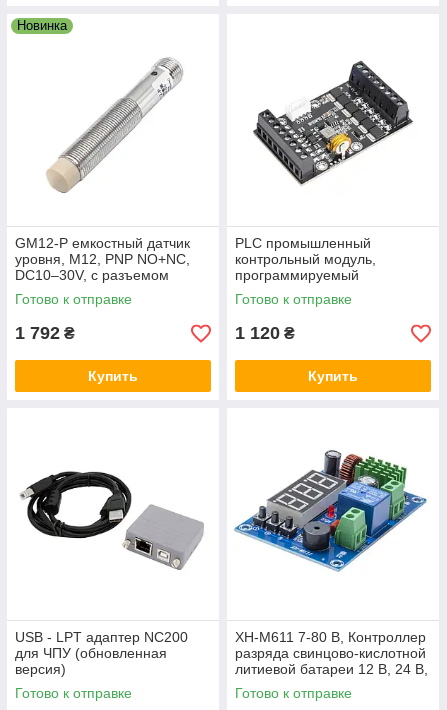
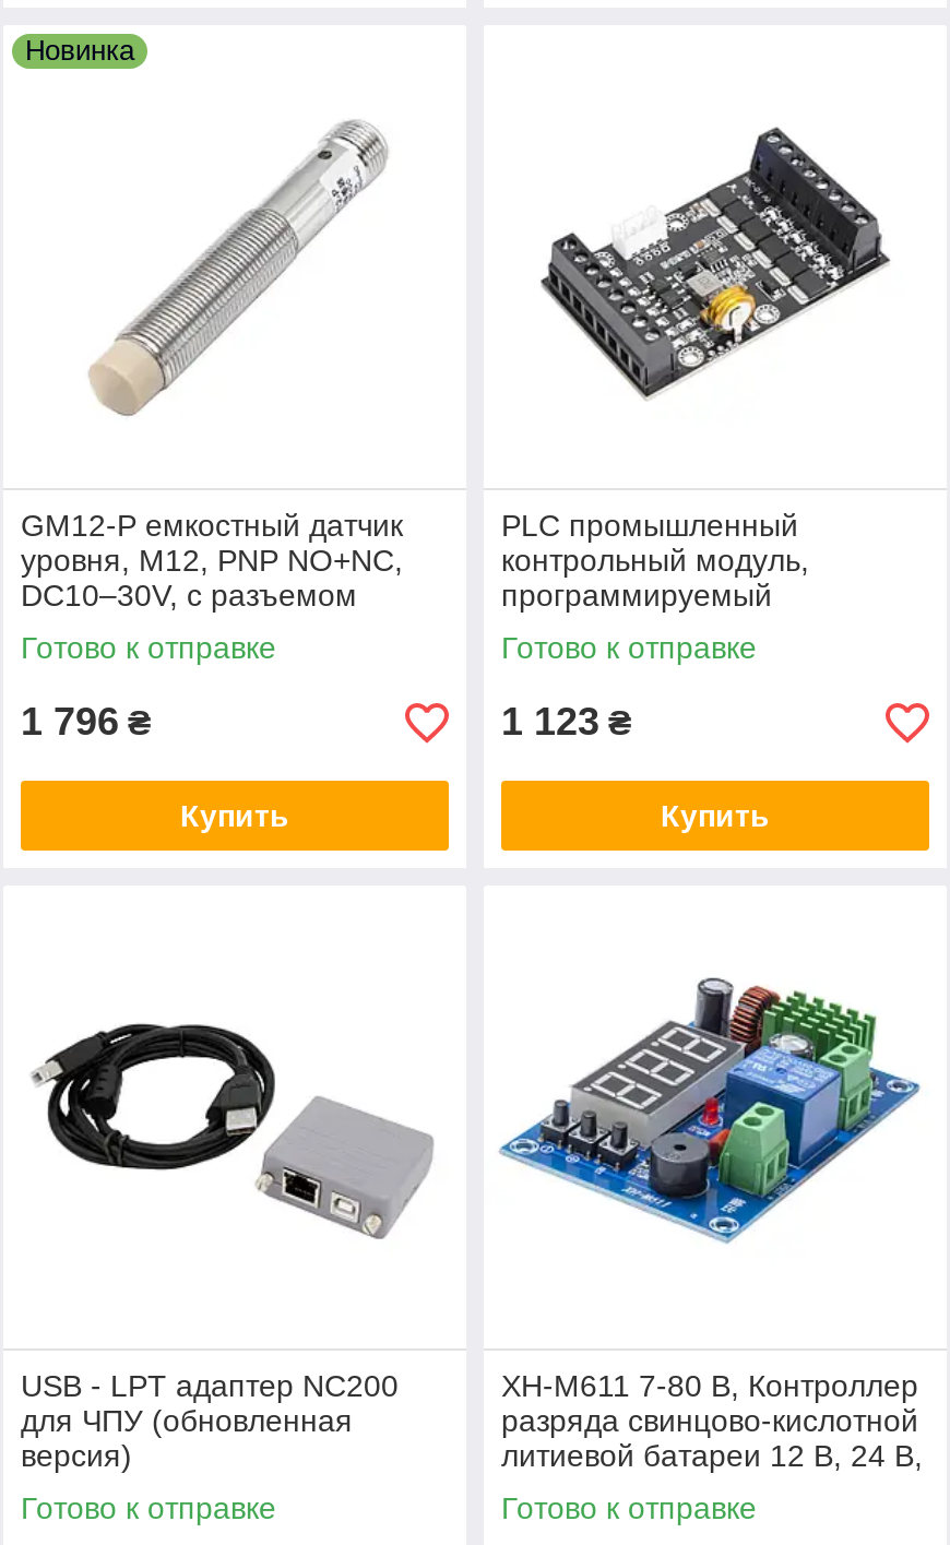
[15,323,75,343] 1 792 ₴ -> [21,700,152,744] 1 796 ₴
[235,323,295,343] 1 120 ₴ -> [501,700,632,744] 1 123 ₴

